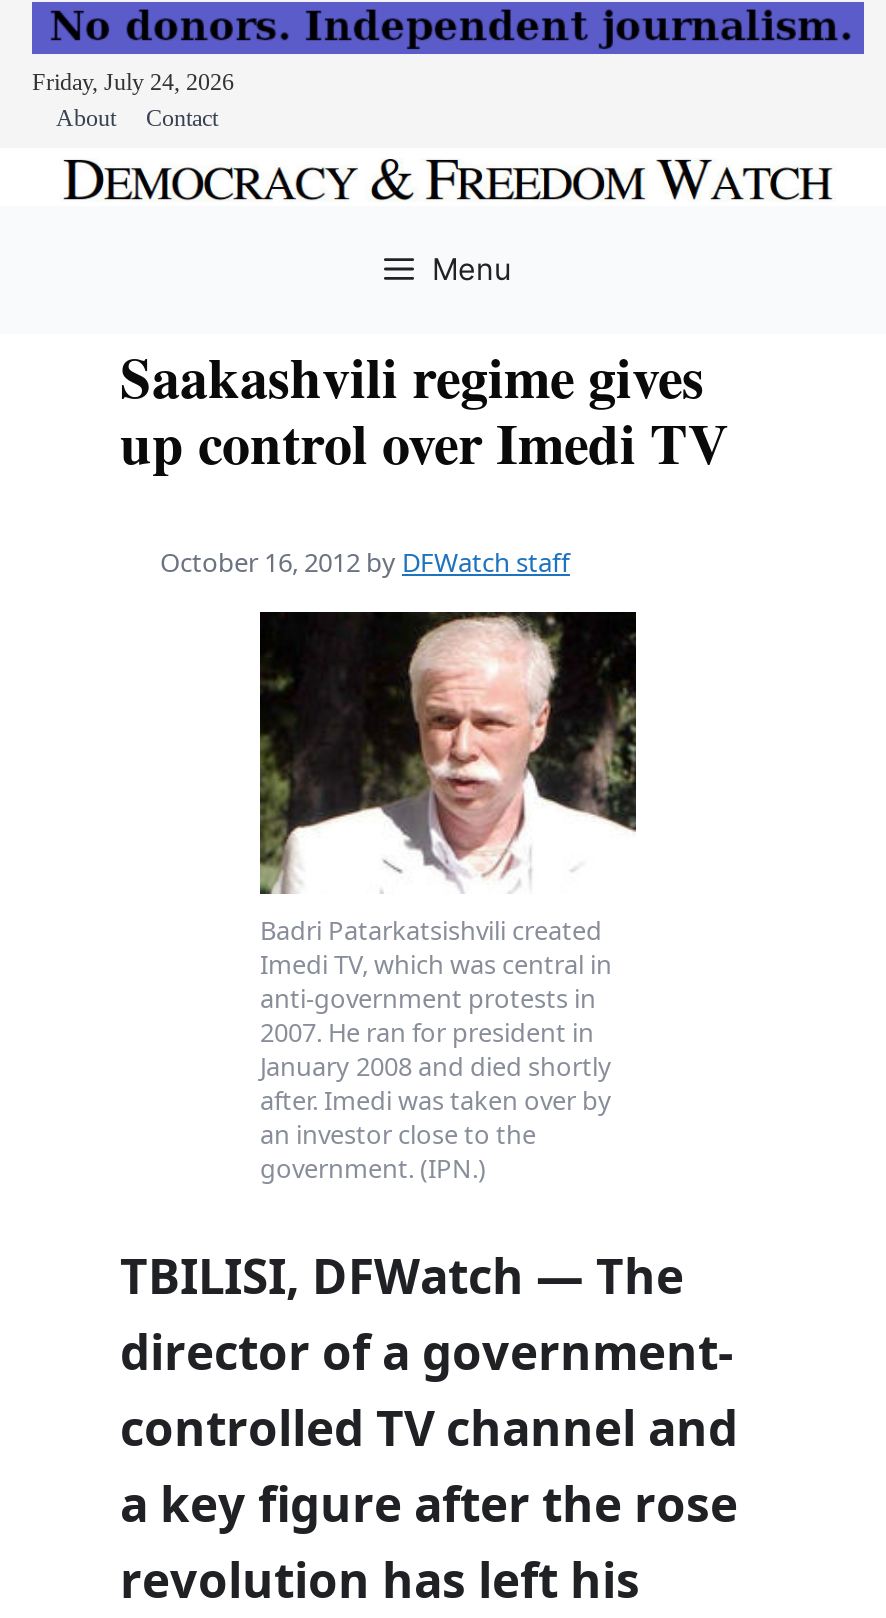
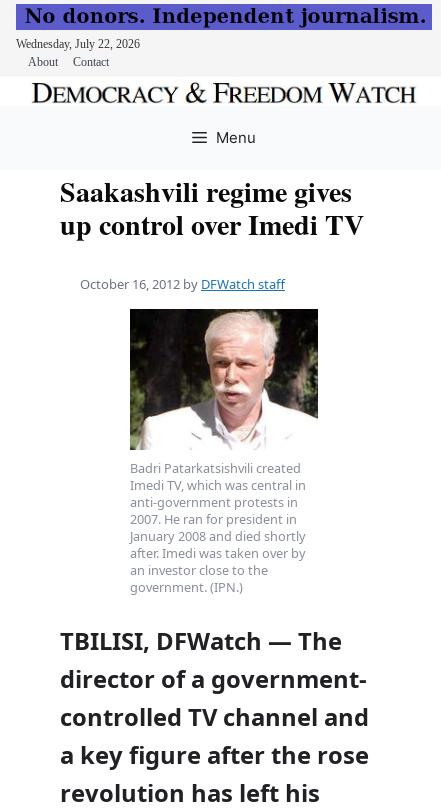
[32,68,234,96] Friday, July 24, 2026 -> [16,37,140,51] Wednesday, July 22, 2026

